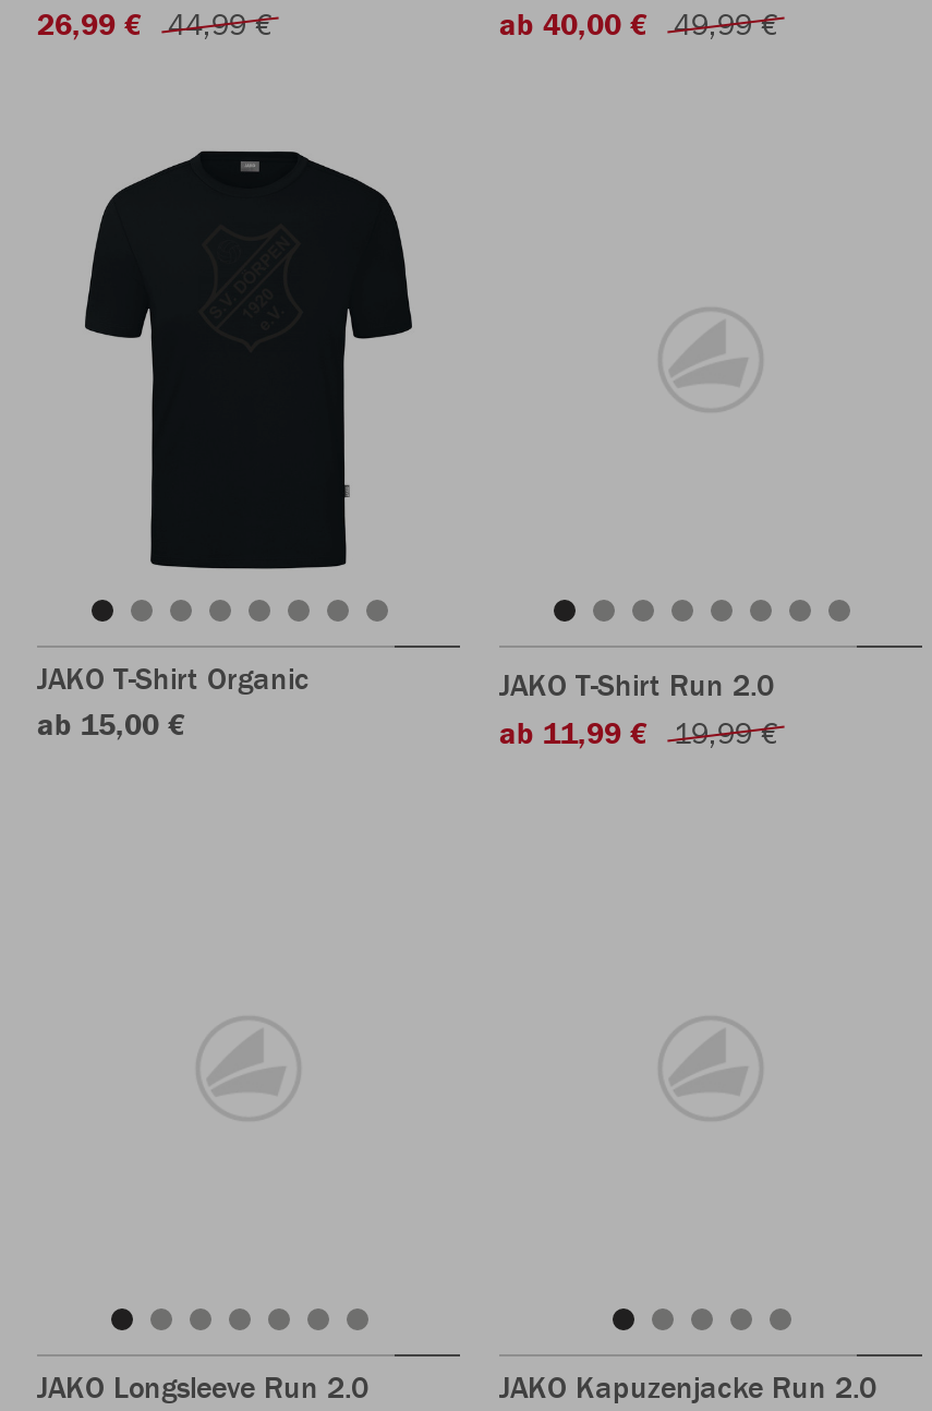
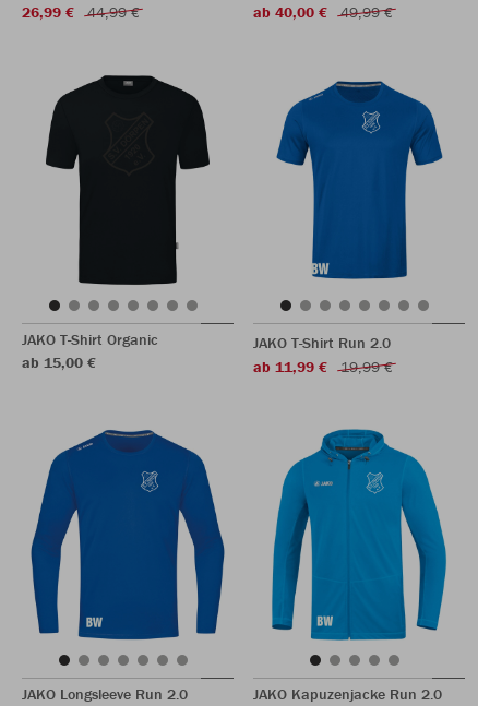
none -> [276,80,443,280] [image]
none -> [29,429,226,641] [image]
none -> [271,428,447,642] [image]

